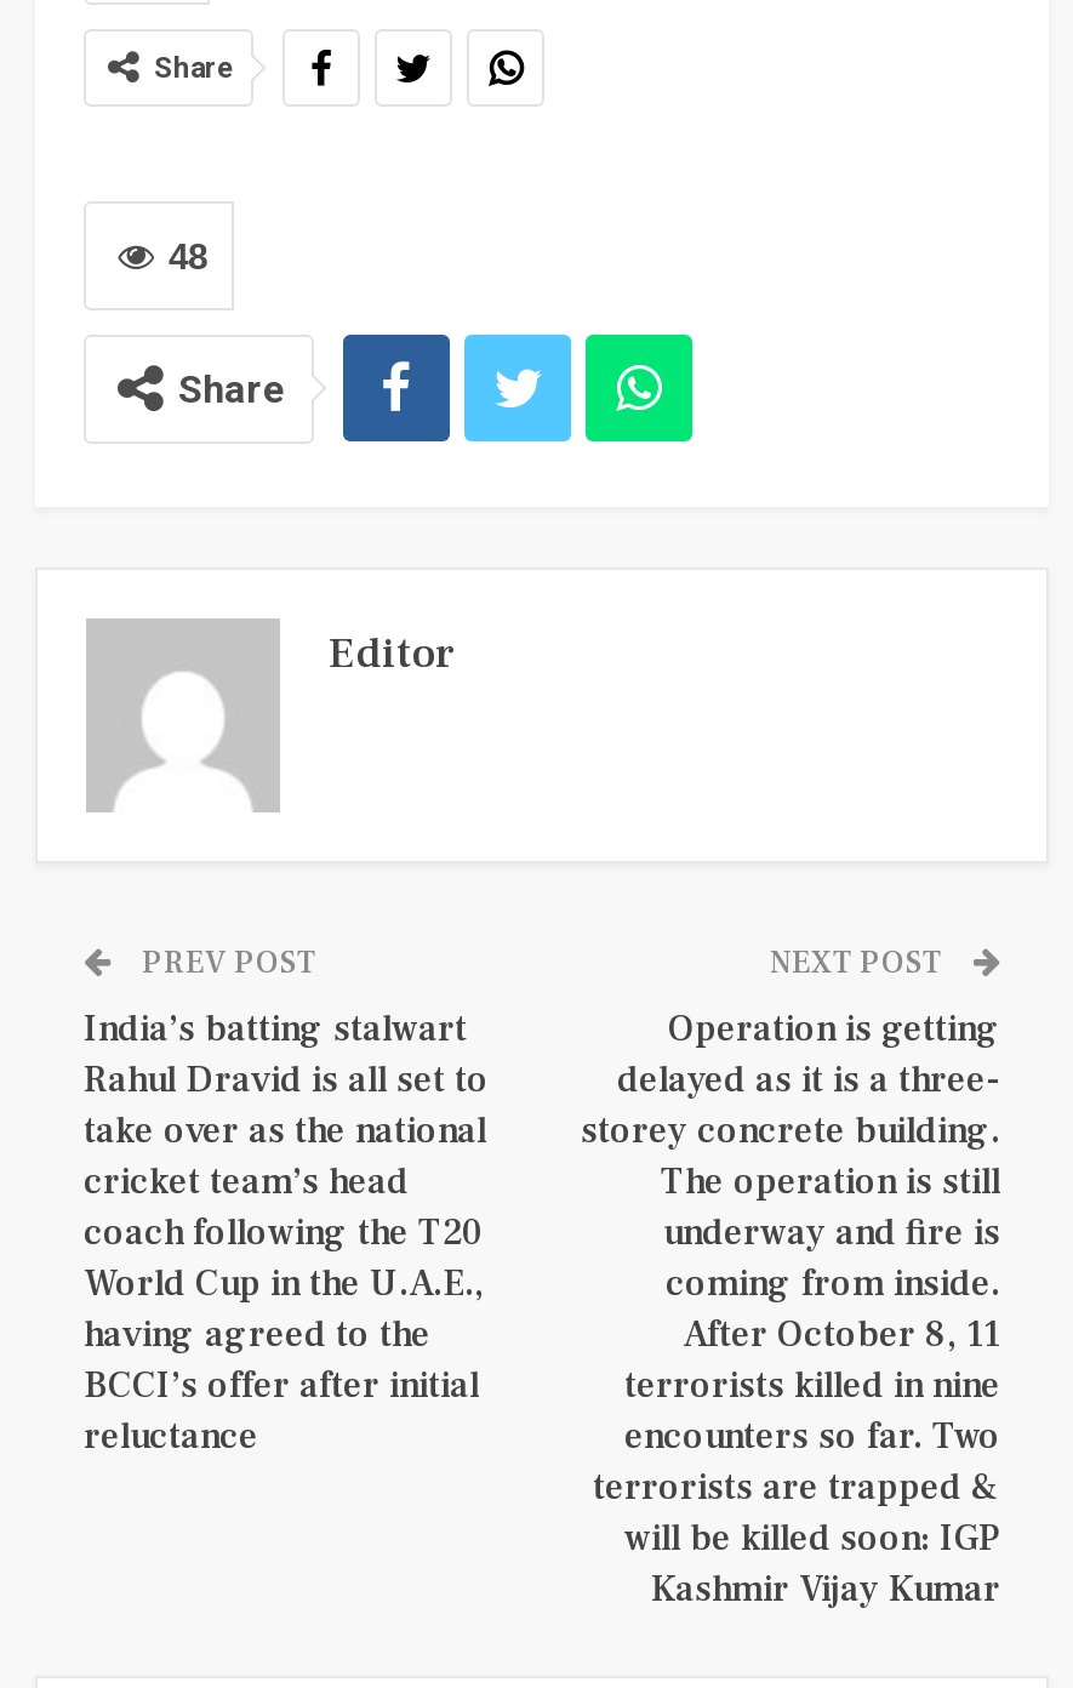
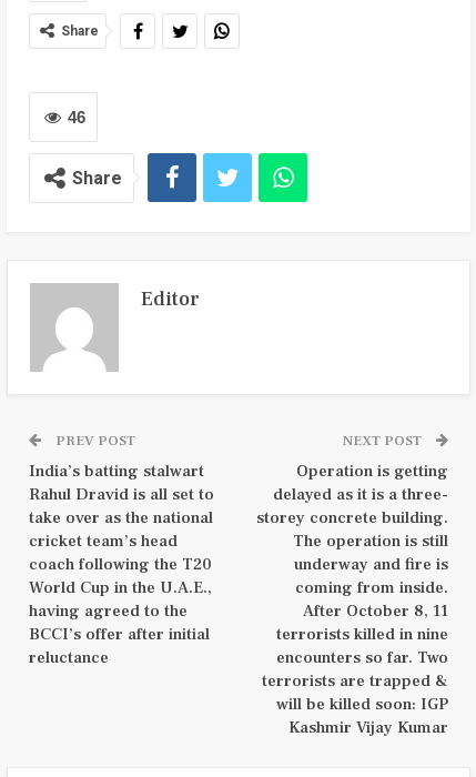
[169,234,207,275] 48 -> [68,107,85,126] 46

